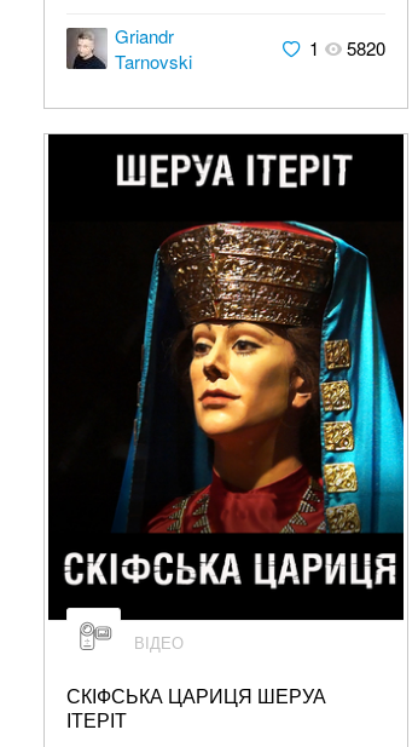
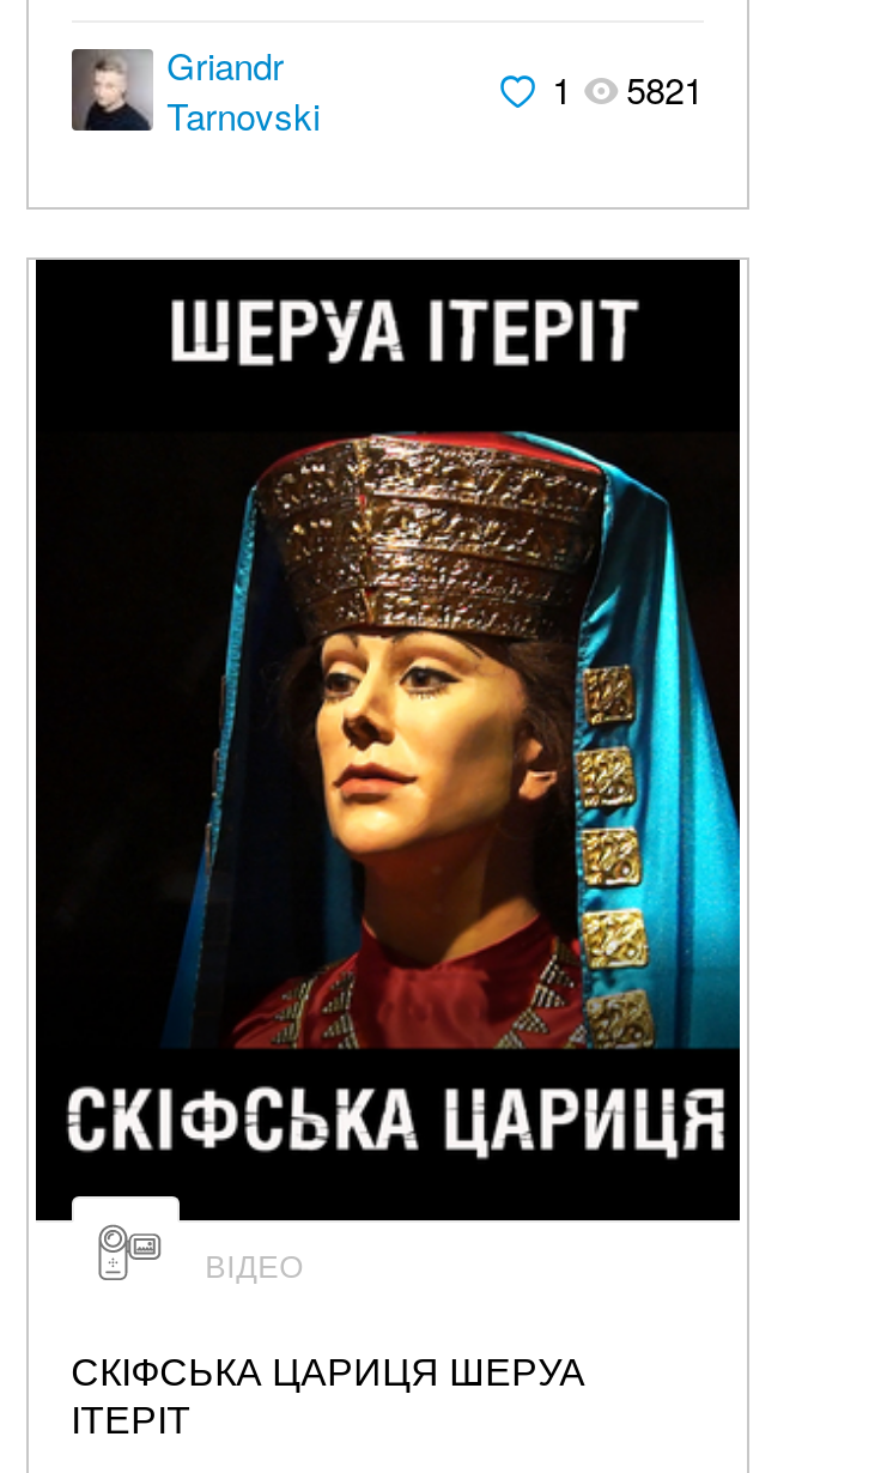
[309,35,385,60] 1 5820 -> [552,63,703,113] 1 5821

